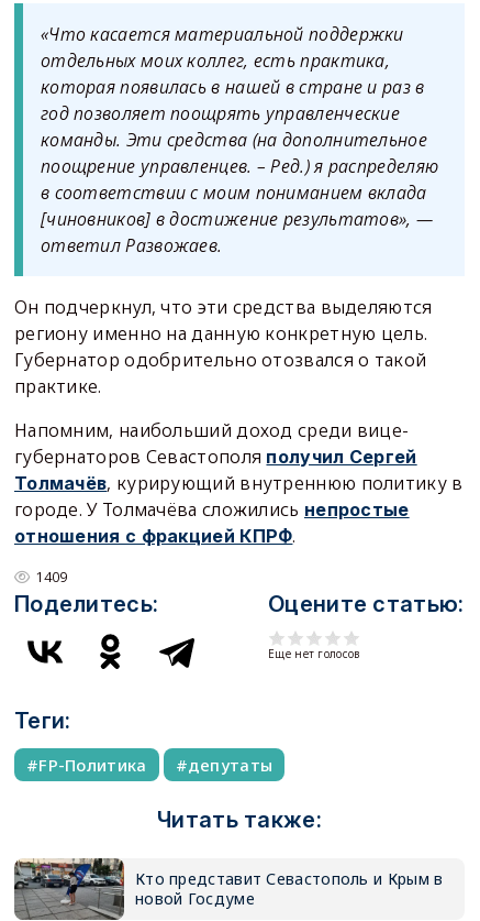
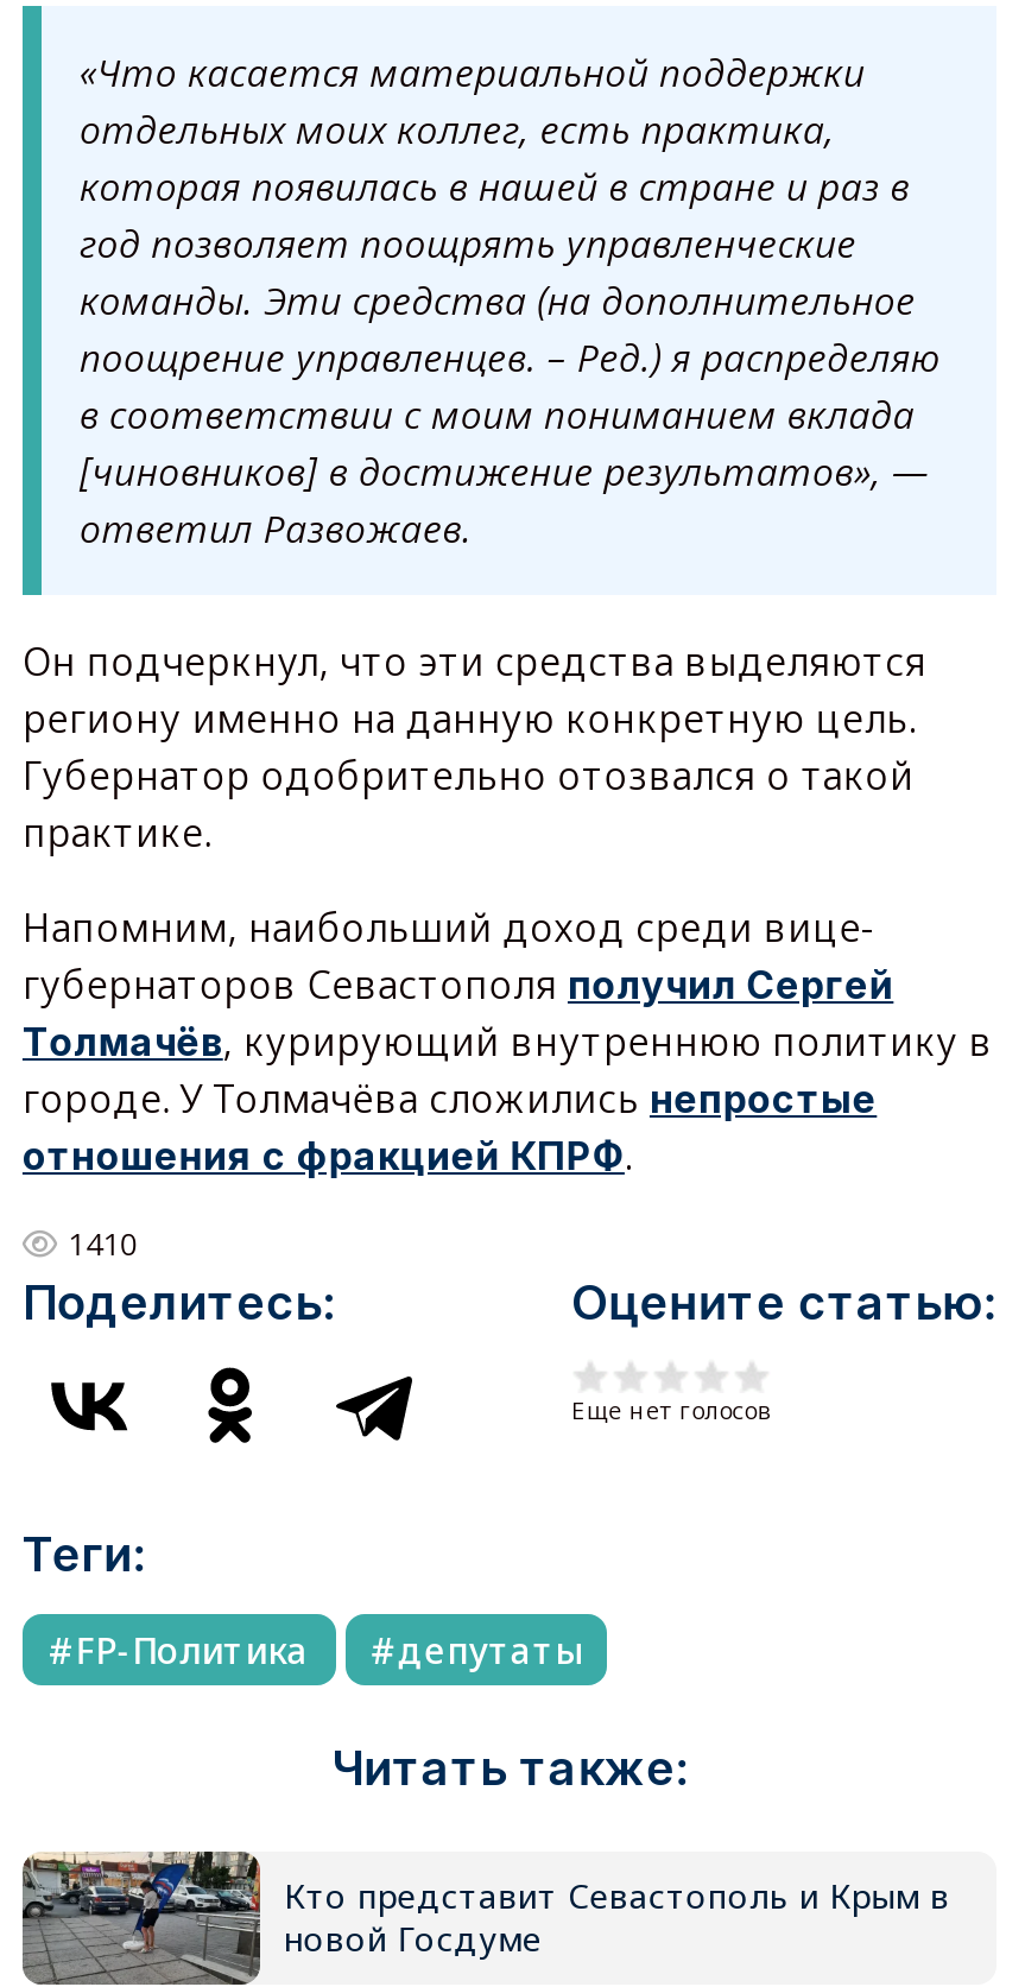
[35,567,68,586] 1409 -> [68,1222,138,1265] 1410

